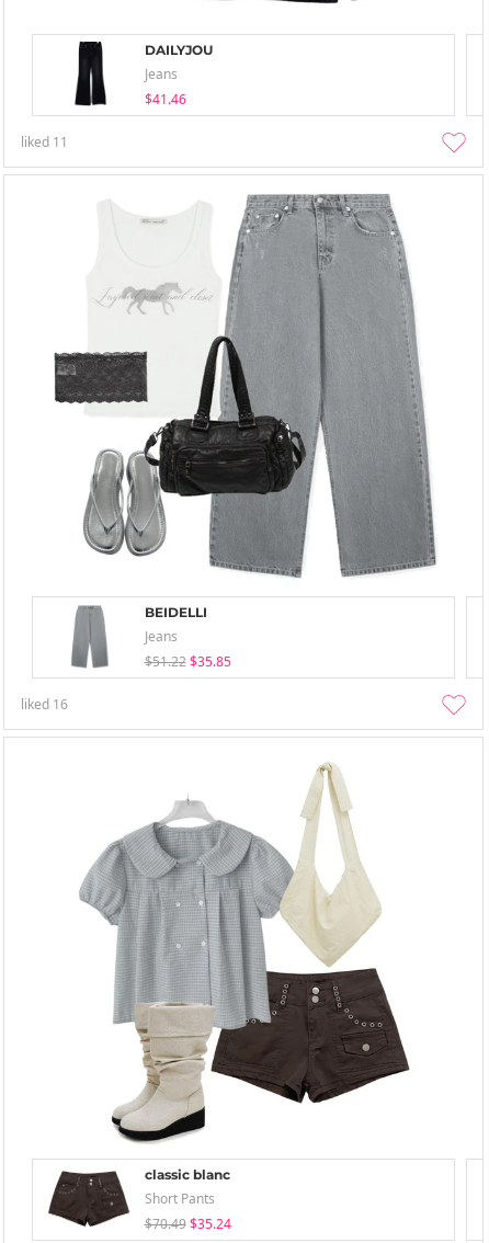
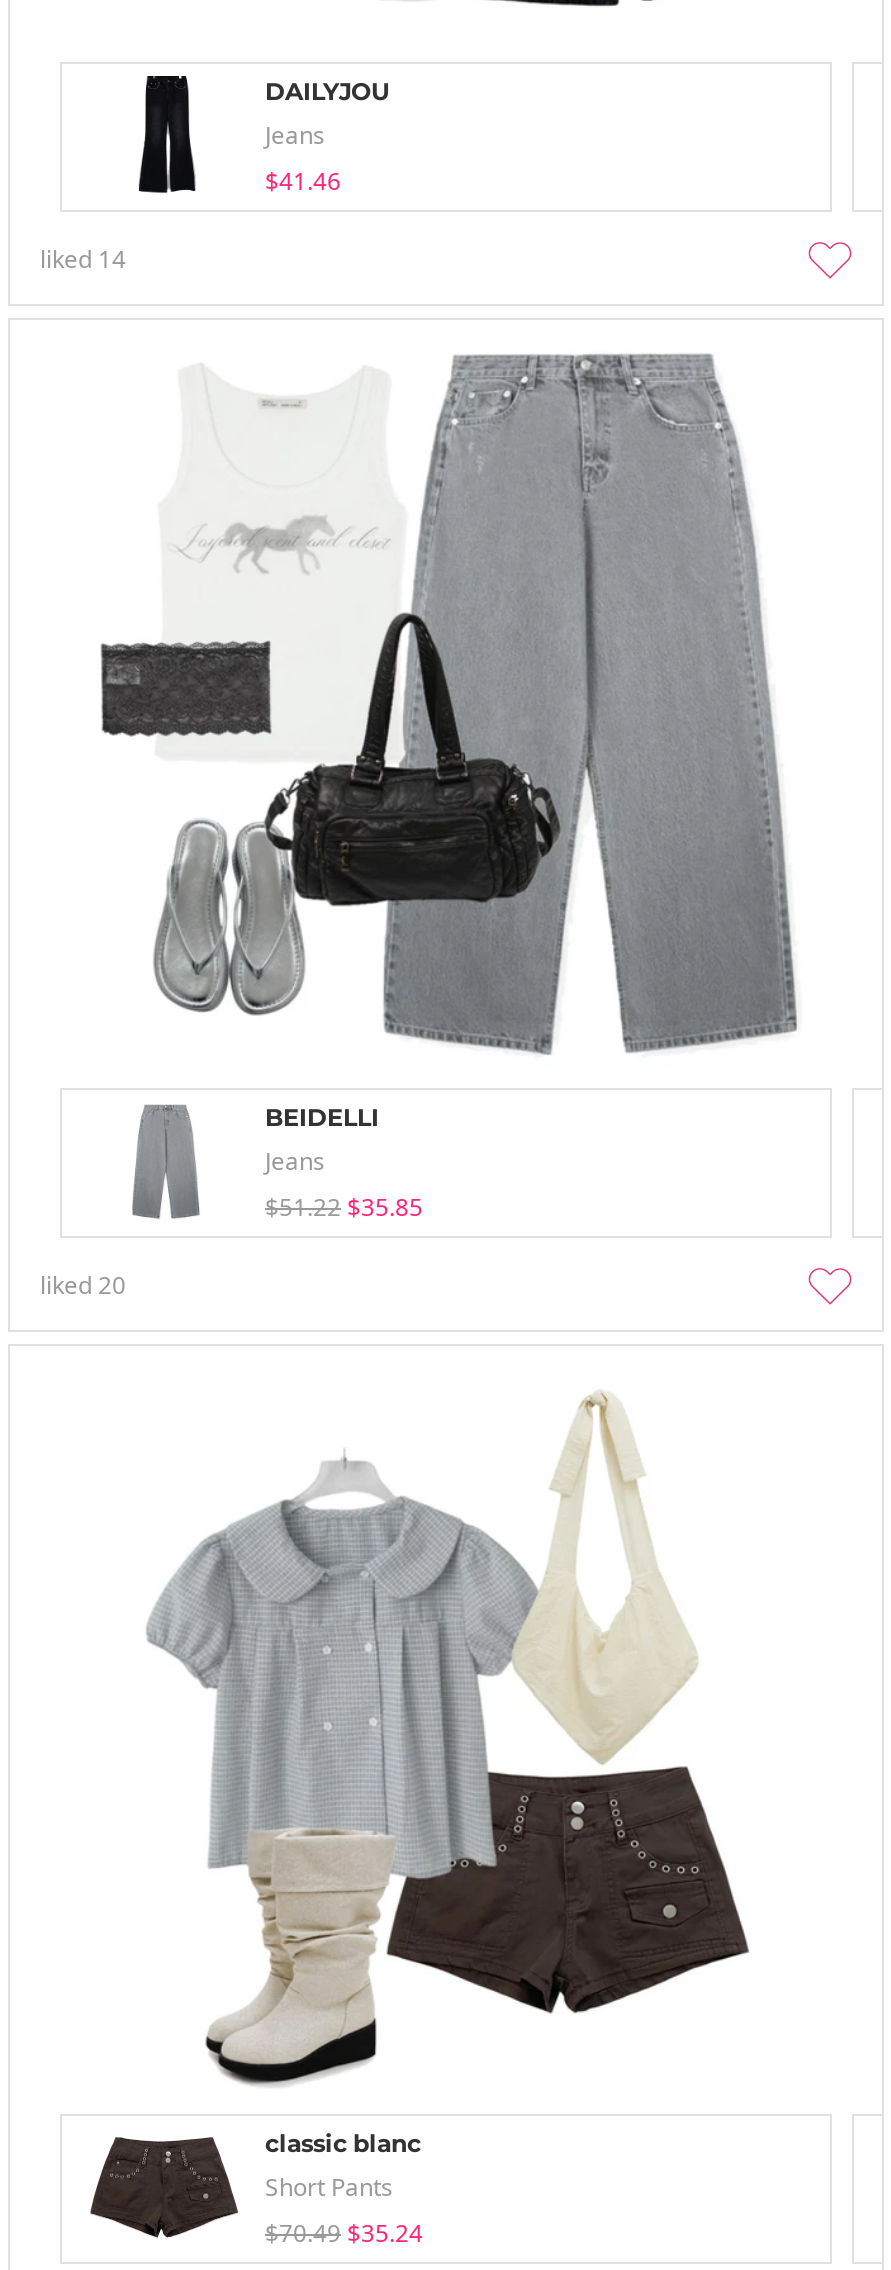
[21,133,68,151] liked 11 -> [40,242,126,276] liked 14
[21,695,68,714] liked 16 -> [40,1268,126,1302] liked 20

